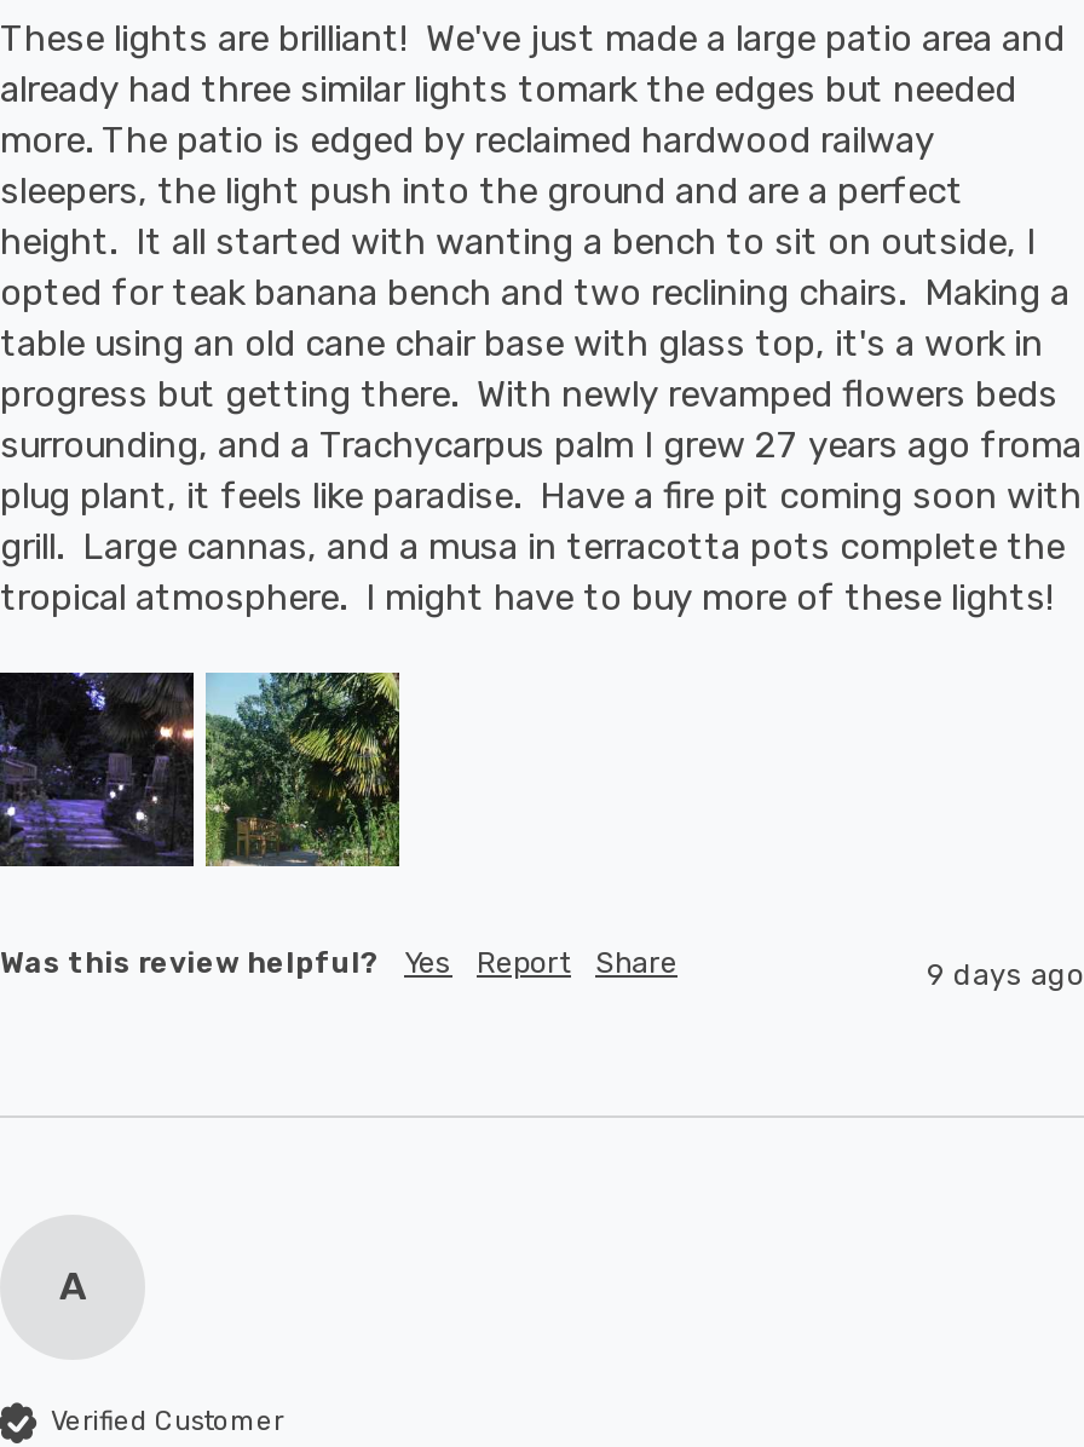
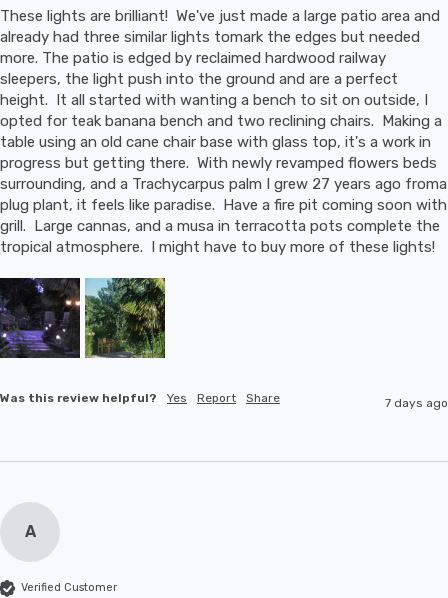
[927,957,1084,991] 9 days ago -> [385,396,448,410] 7 days ago

